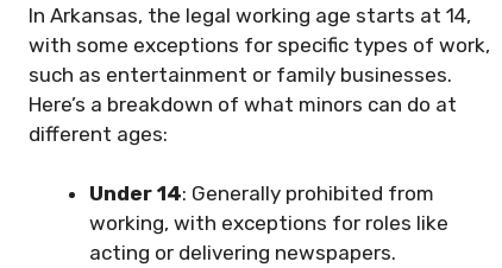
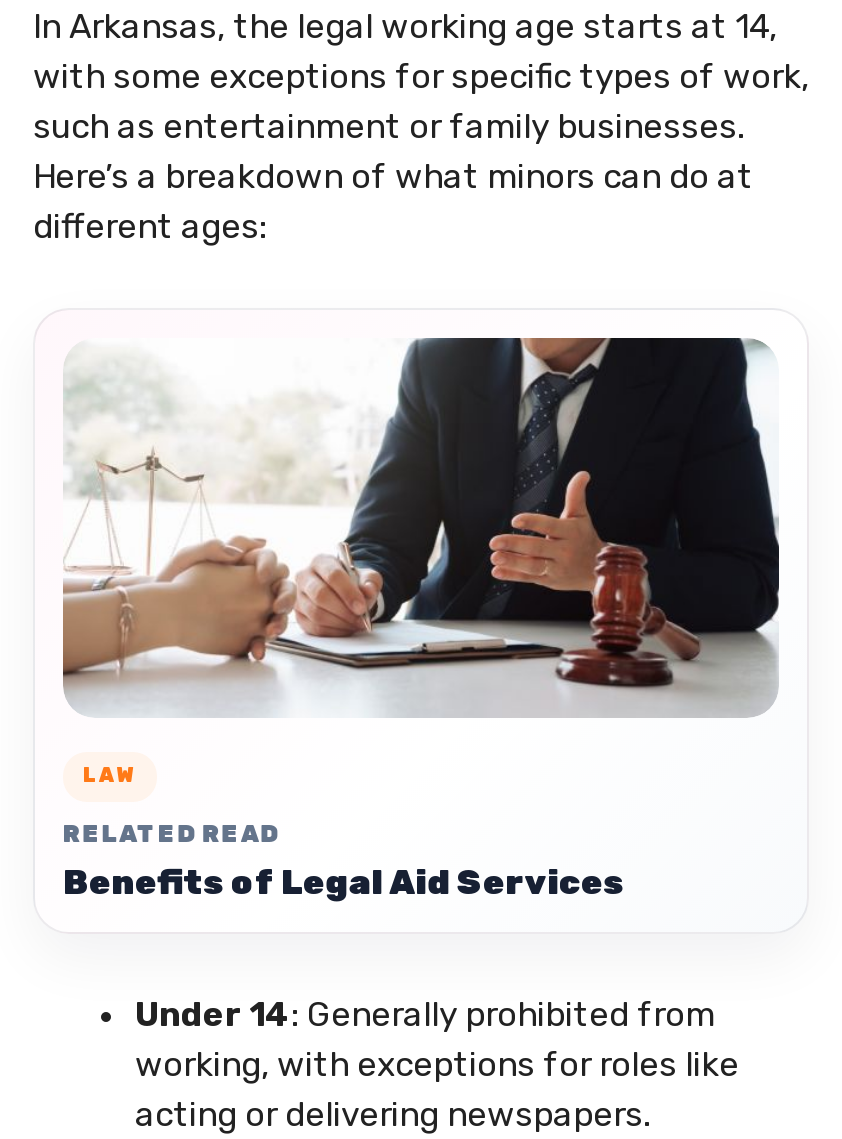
none -> [61,336,781,902] [image] | LAW | RELATED READ | Benefits of Legal Aid Services

